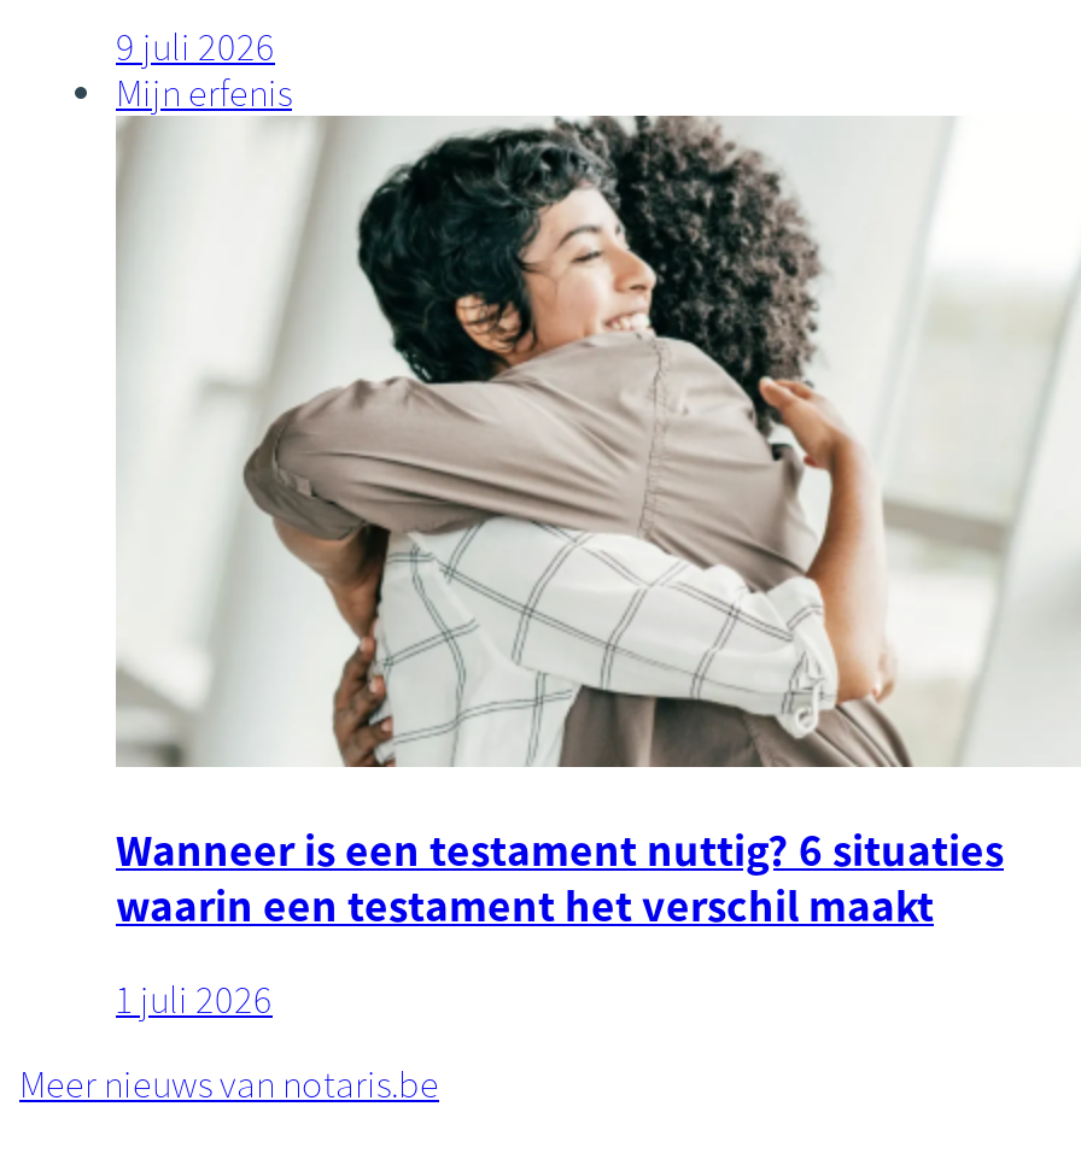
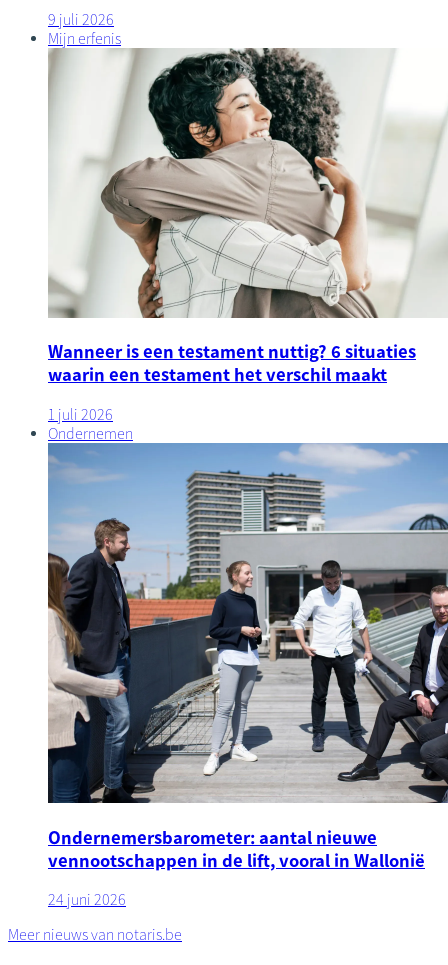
none -> [47,424,445,804] [image] | Ondernemen
none -> [48,826,425,909] Ondernemersbarometer: aantal nieuwe | vennootschappen in de lift, vooral in Wallonië | 24 juni 2026

